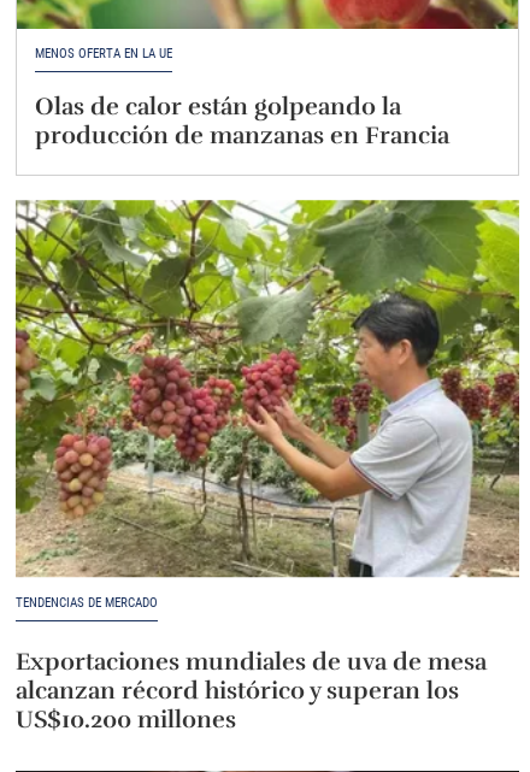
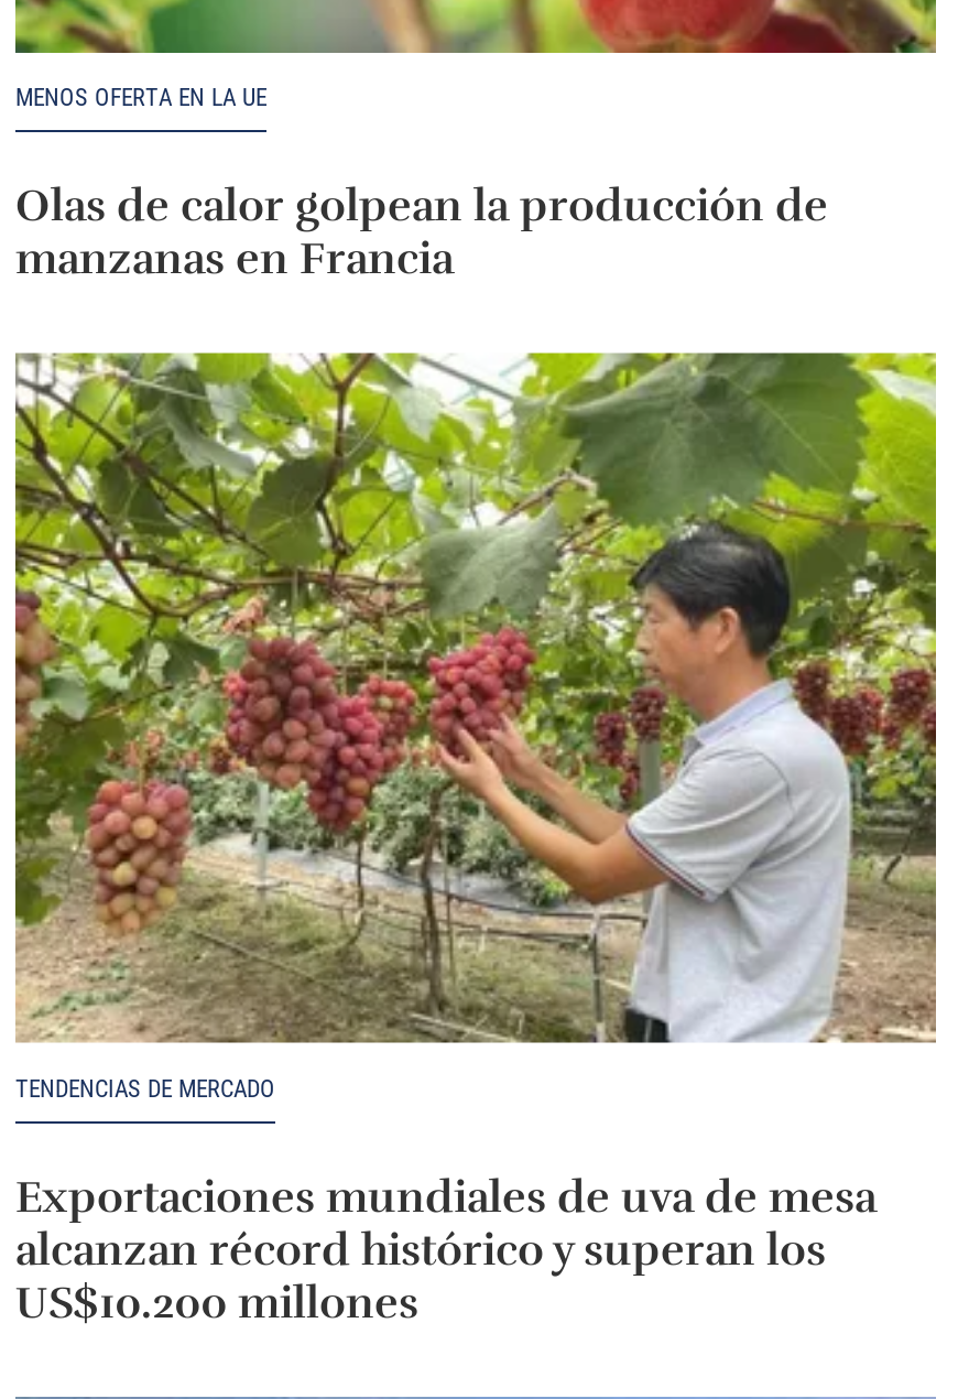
[35,92,449,151] Olas de calor están golpeando la | producción de manzanas en Francia -> [15,178,828,286] Olas de calor golpean la producción de | manzanas en Francia

